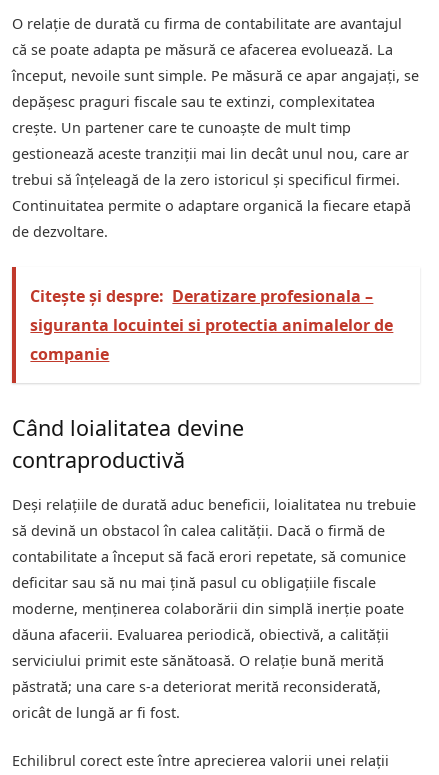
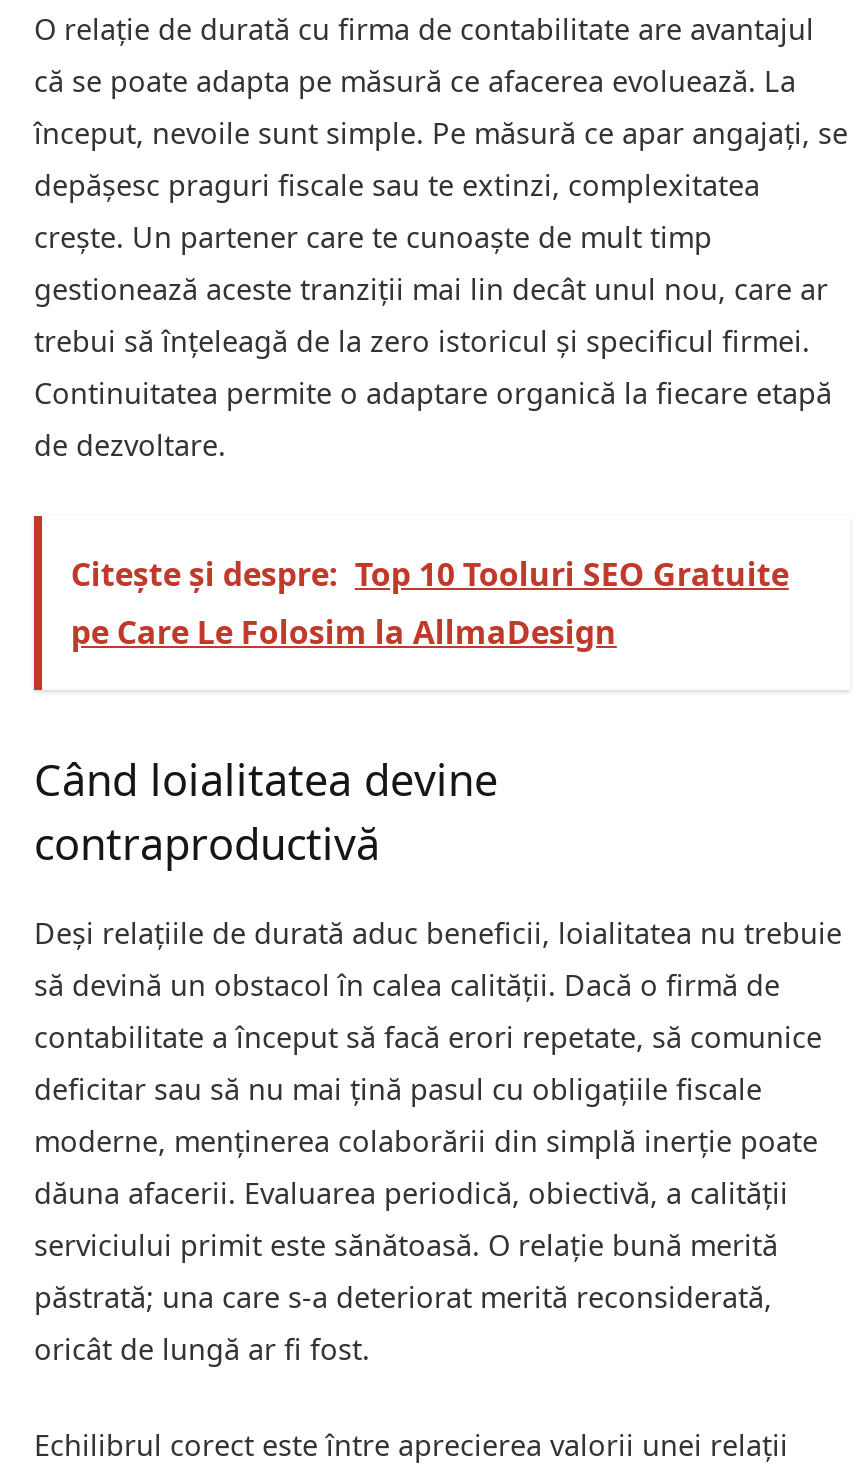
[30,284,393,364] Citește și despre: Deratizare profesionala – | siguranta locuintei si protectia animalelor de | companie -> [71,551,789,653] Citește și despre: Top 10 Tooluri SEO Gratuite | pe Care Le Folosim la AllmaDesign

